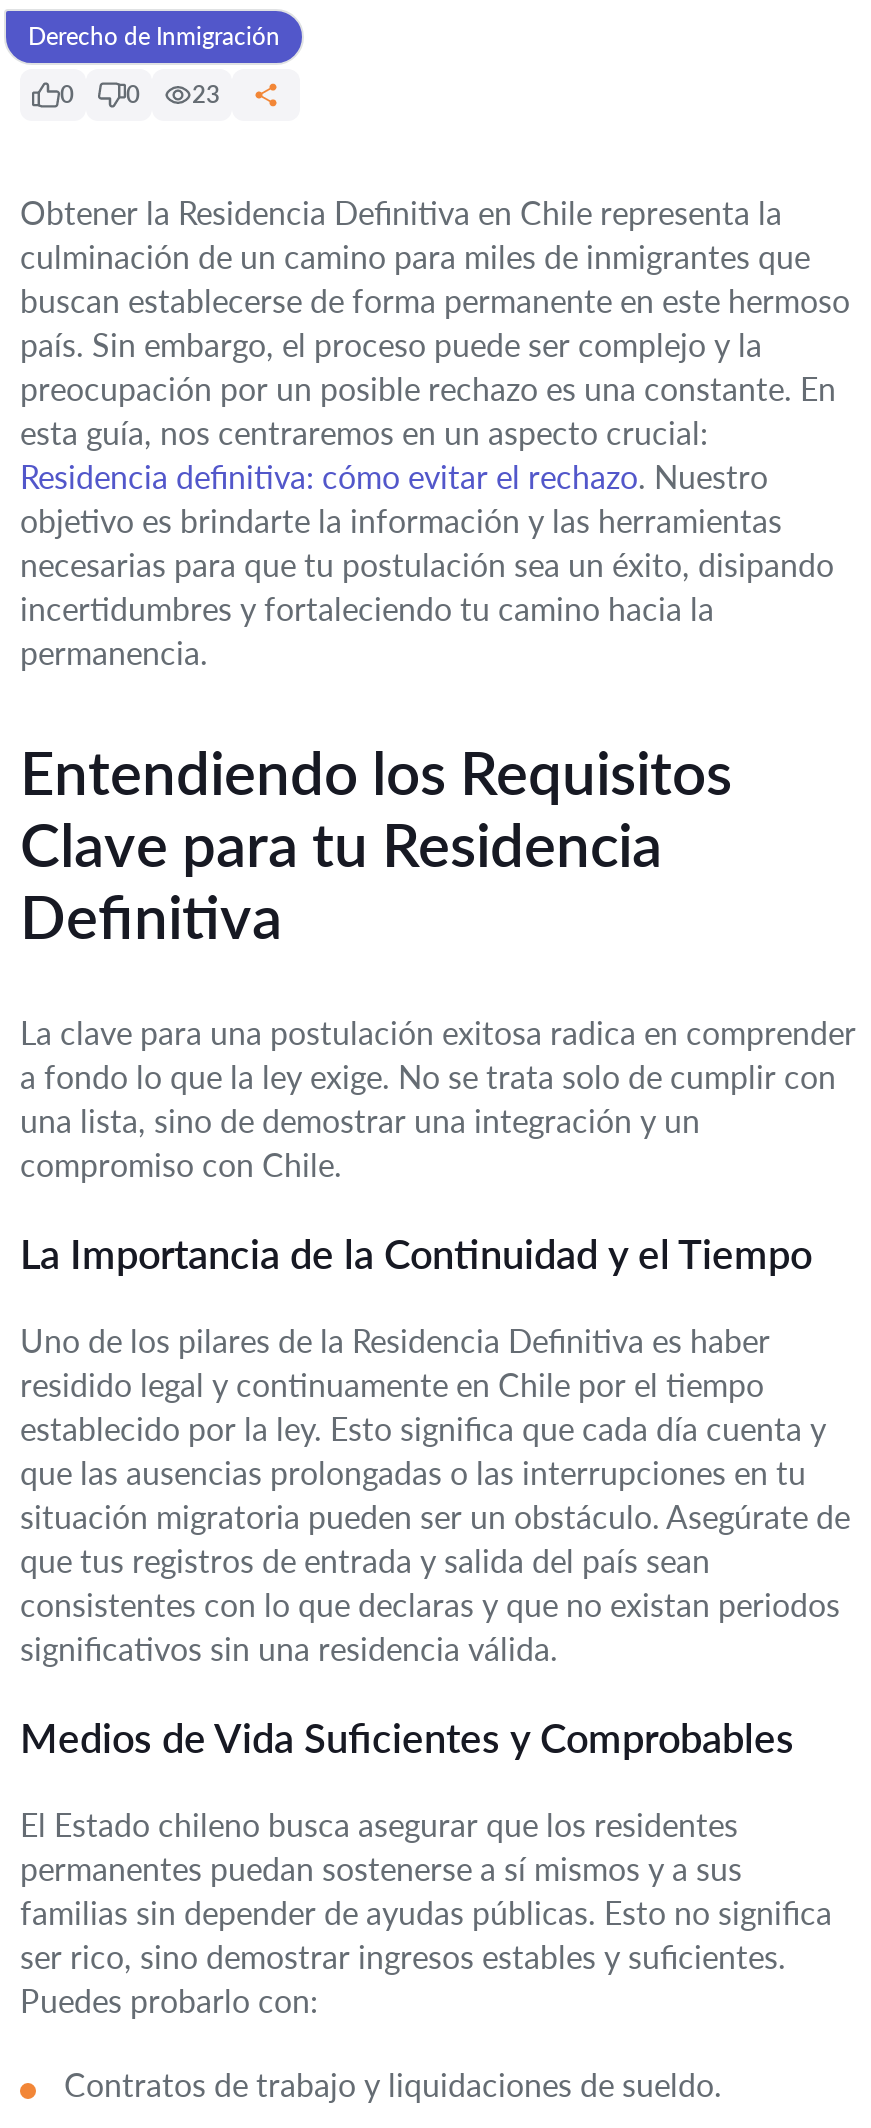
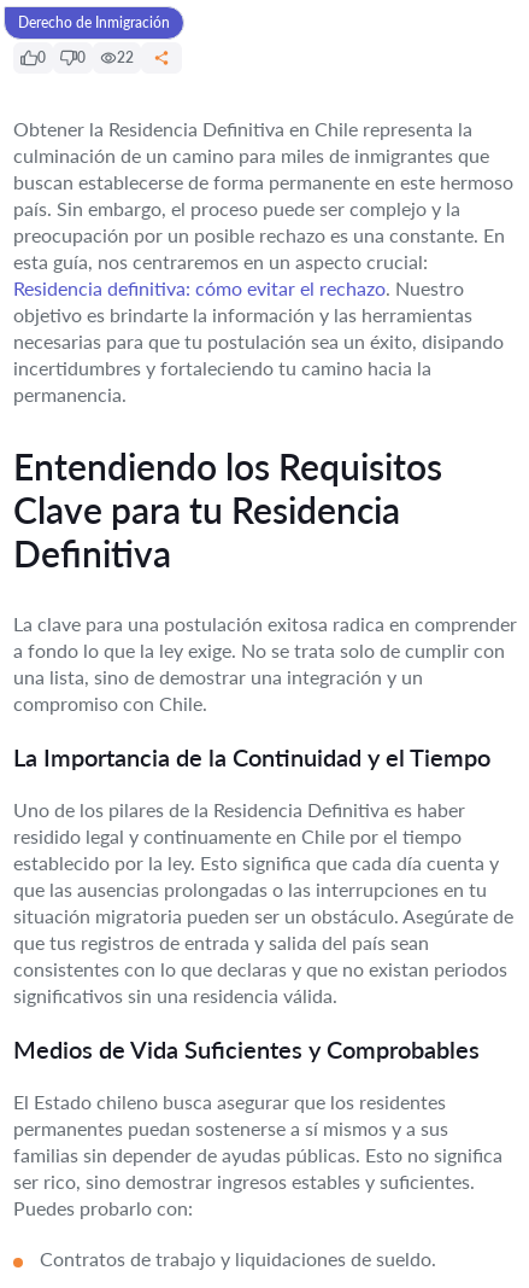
[192,79,220,109] 23 -> [117,48,134,66] 22

